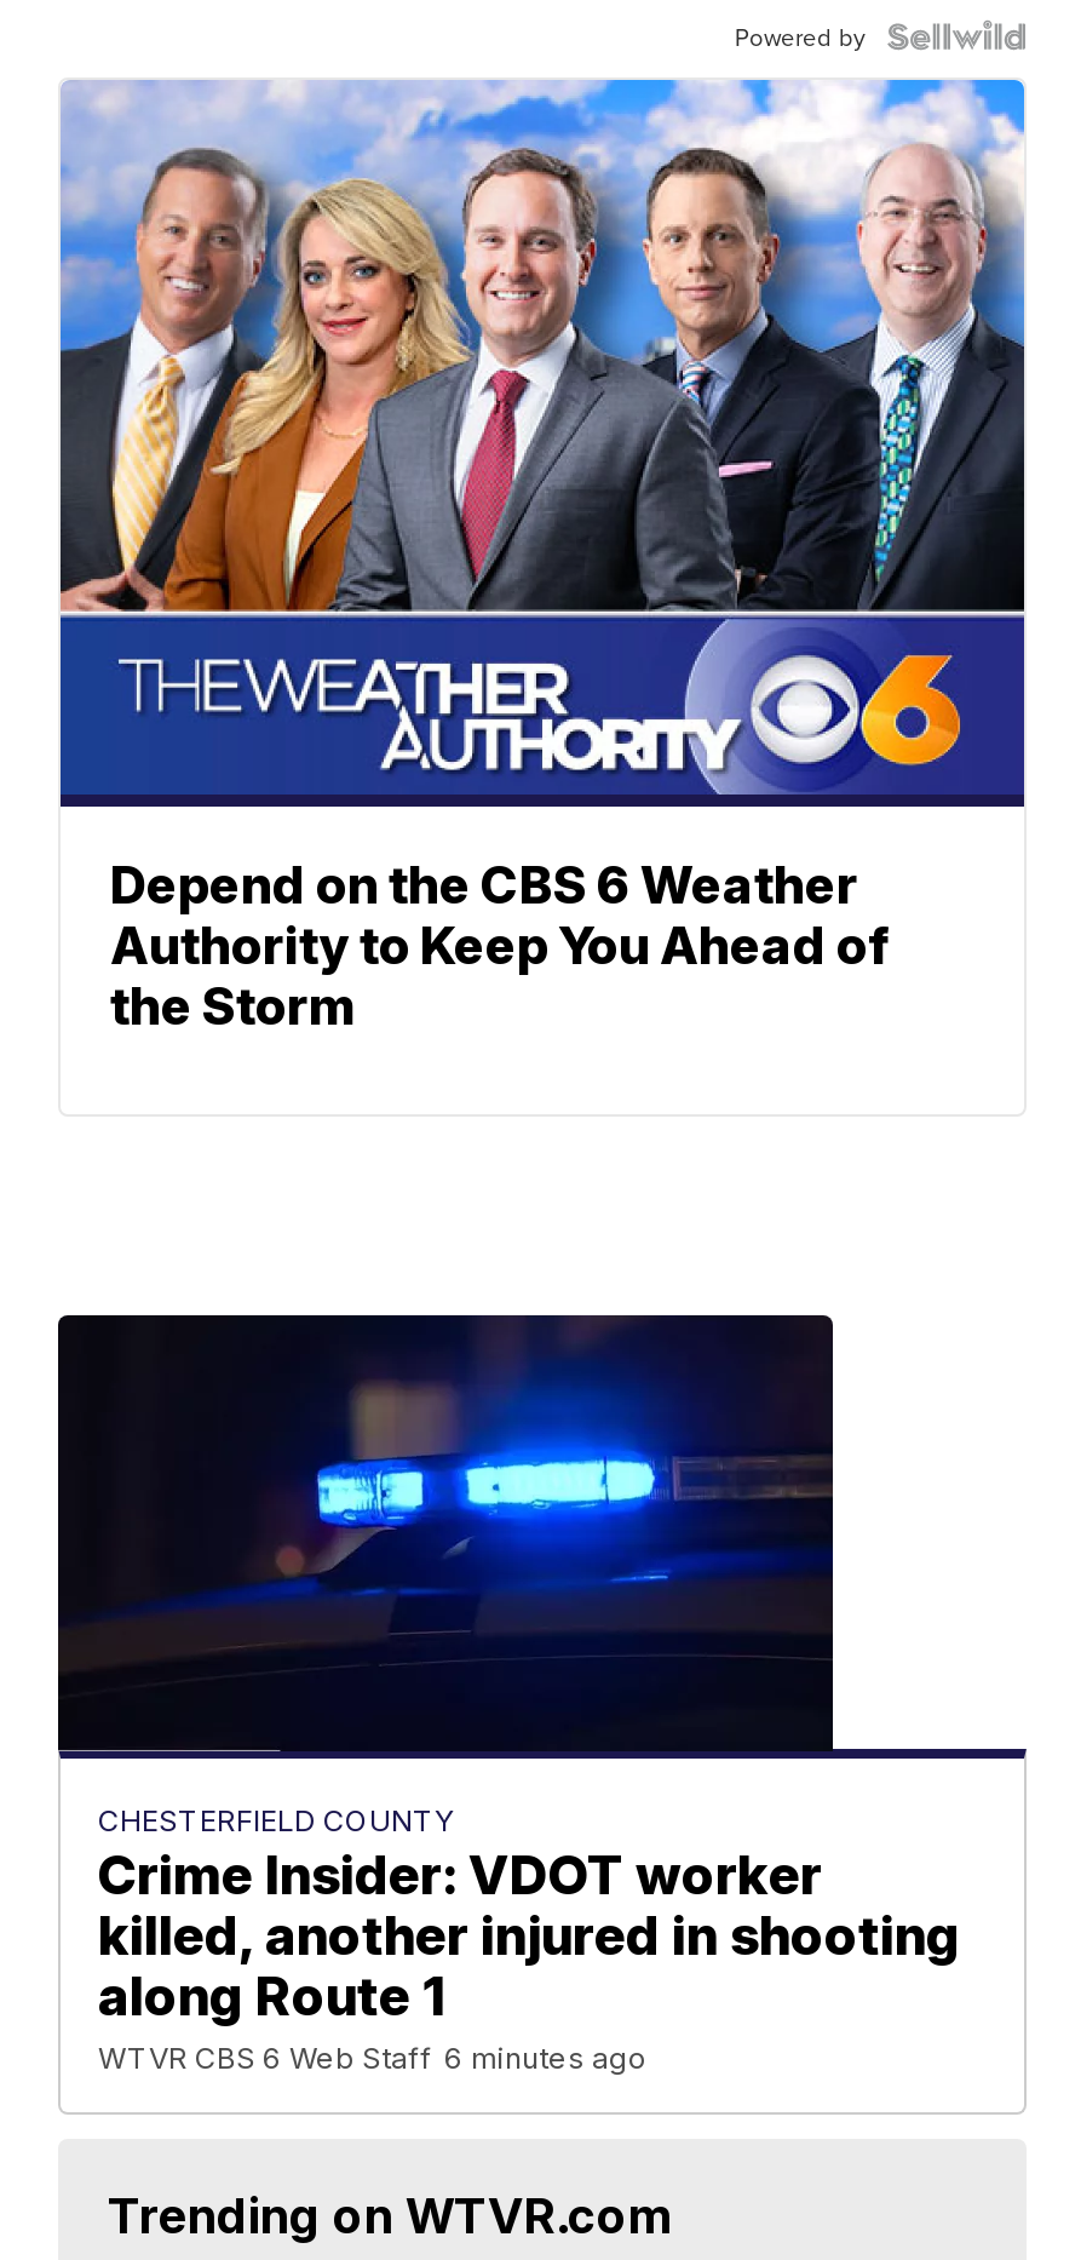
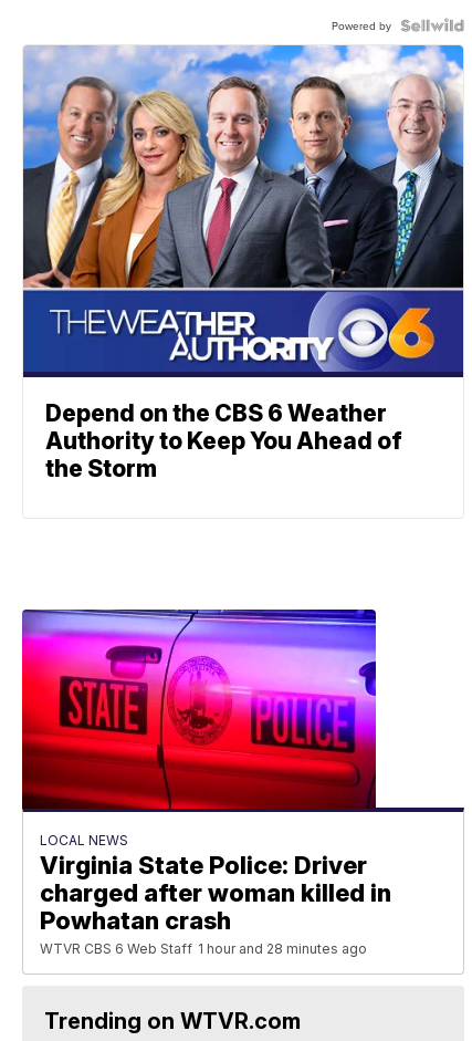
[56,1313,960,2075] [image] | CHESTERFIELD COUNTY | Crime Insider: VDOT worker | killed, another injured in shooting | along Route 1 | WTVR CBS 6 Web Staff 6 minutes ago -> [21,608,392,957] [image] | LOCAL NEWS | Virginia State Police: Driver | charged after woman killed in | Powhatan crash | WTVR CBS 6 Web Staff 1 hour and 28 minutes ago

